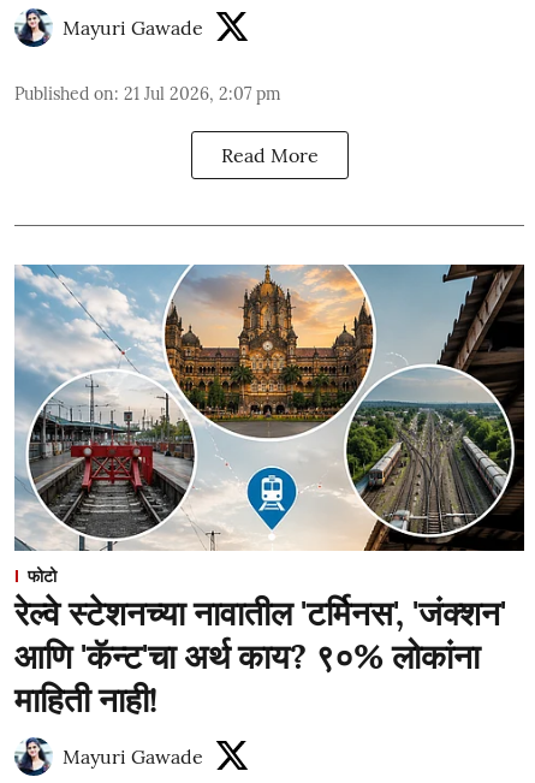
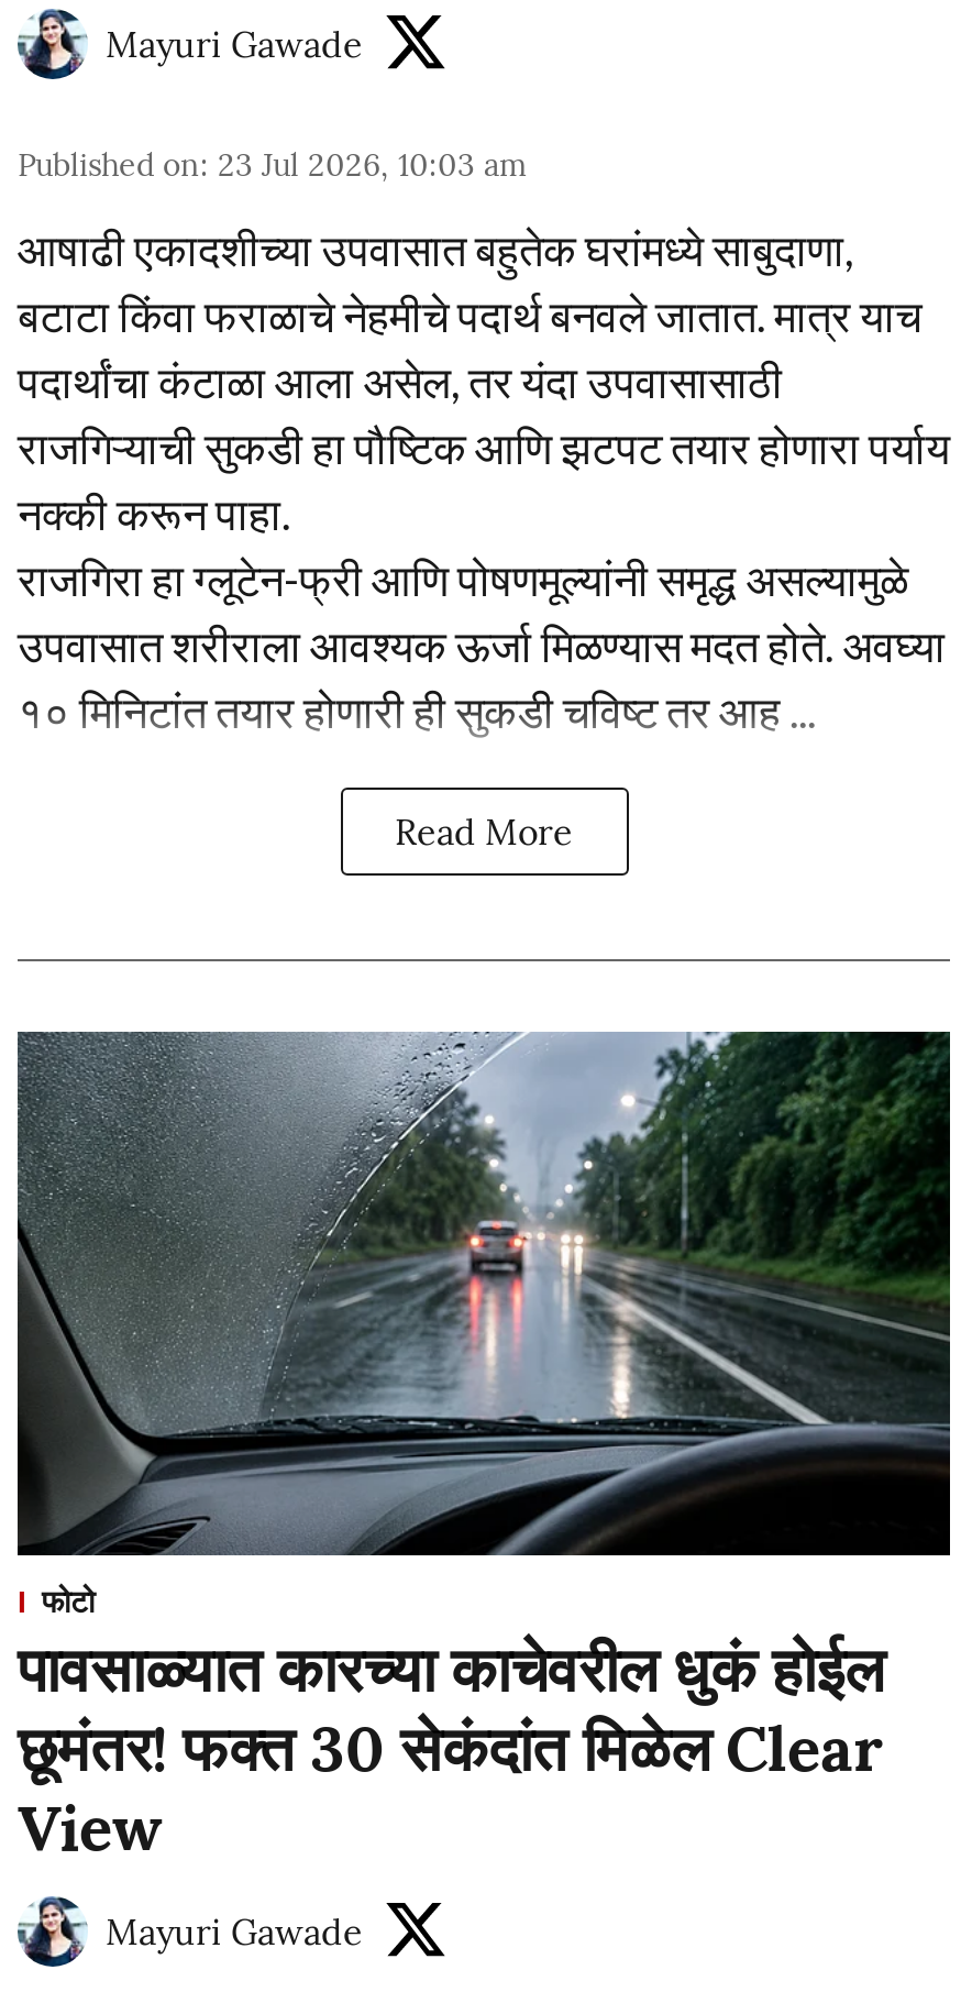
[14,83,281,104] Published on: 21 Jul 2026, 2:07 pm -> [18,145,950,737] Published on: 23 Jul 2026, 10:03 am | आषाढी एकादशीच्या उपवासात बहुतेक घरांमध्ये साबुदाणा, | बटाटा किंवा फराळाचे नेहमीचे पदार्थ बनवले जातात. मात्र याच | पदार्थांचा कंटाळा आला असेल, तर यंदा उपवासासाठी | राजगिऱ्याची सुकडी हा पौष्टिक आणि झटपट तयार होणारा पर्याय | नक्की करून पाहा. | राजगिरा हा ग्लूटेन-फ्री आणि पोषणमूल्यांनी समृद्ध असल्यामुळे | उपवासात शरीराला आवश्यक ऊर्जा मिळण्यास मदत होते. अवघ्या | १० मिनिटांत तयार होणारी ही सुकडी चविष्ट तर आह ...
[13,265,524,722] [image] | रेल्वे स्टेशनच्या नावातील 'टर्मिनस', 'जंक्शन' | आणि 'कॅन्ट'चा अर्थ काय? ९०% लोकांना | माहिती नाही! -> [15,1030,950,1868] [image] | पावसाळ्यात कारच्या काचेवरील धुकं होईल | छूमंतर! फक्त 30 सेकंदांत मिळेल Clear | View

